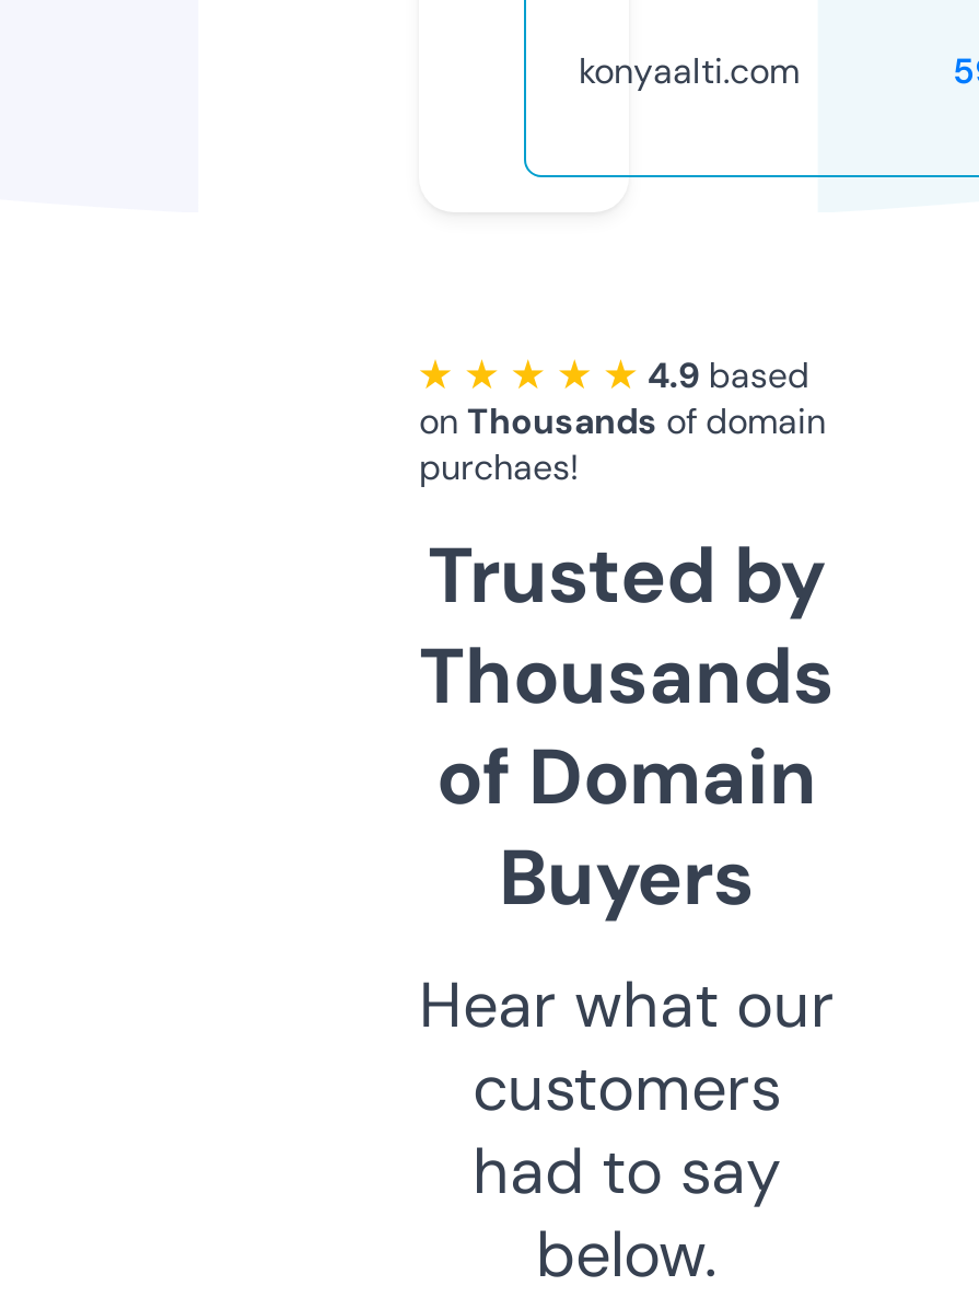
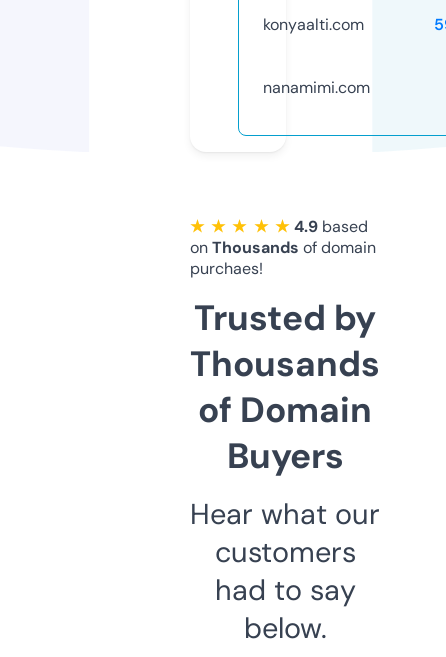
none -> [263,77,370,98] nanamimi.com

